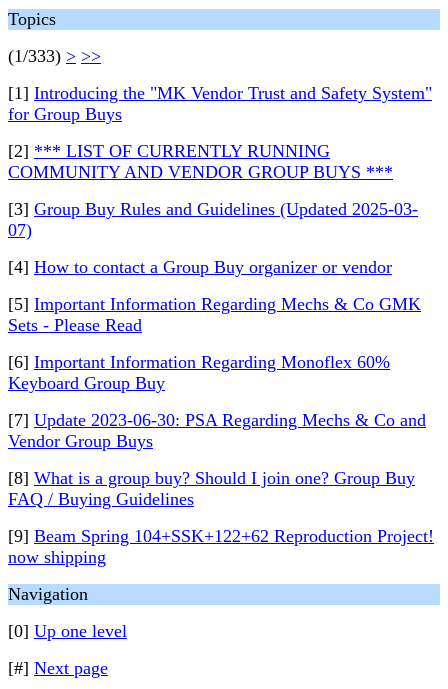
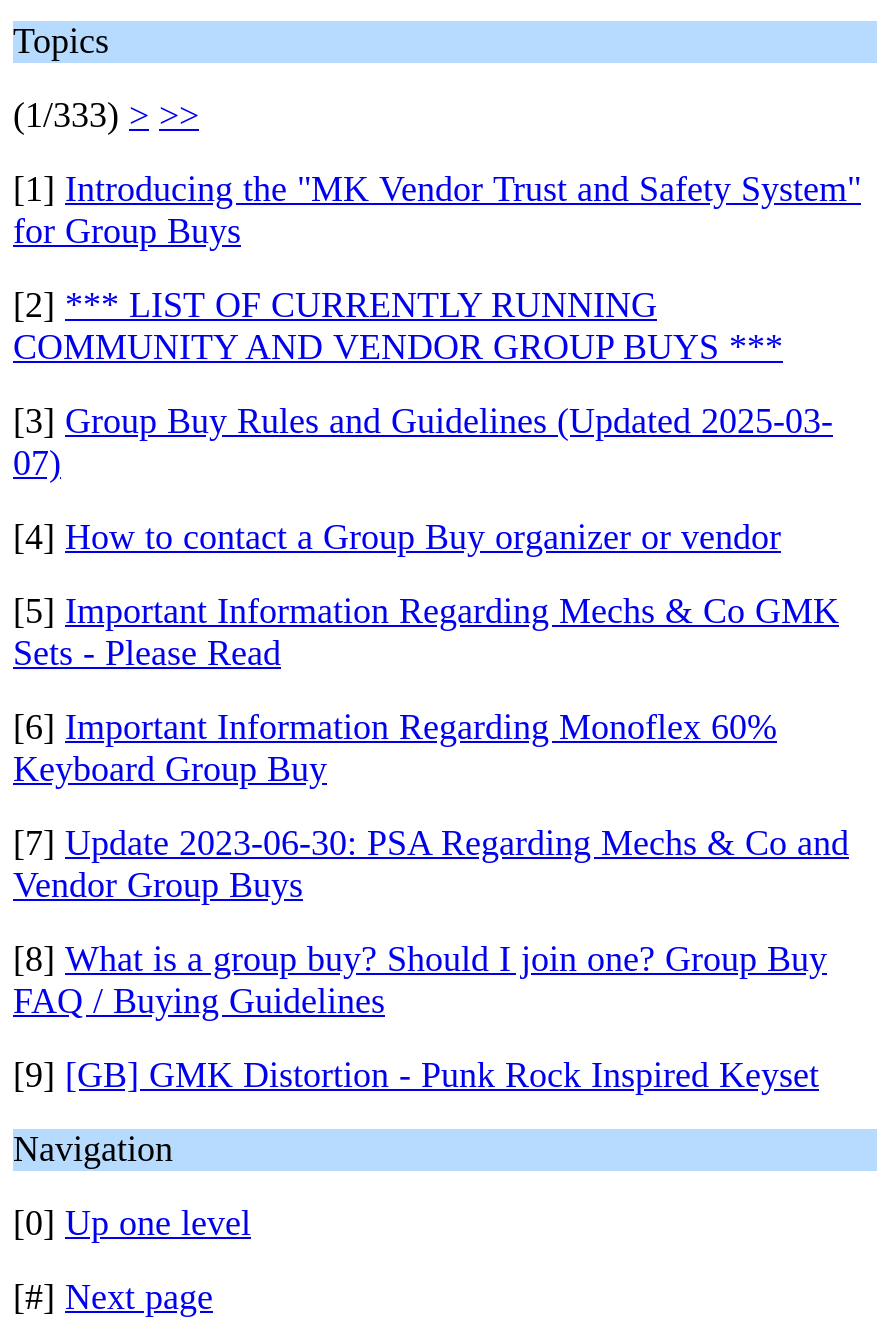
[8,526,434,567] [9] Beam Spring 104+SSK+122+62 Reproduction Project! | now shipping -> [13,1055,819,1095] [9] [GB] GMK Distortion - Punk Rock Inspired Keyset

